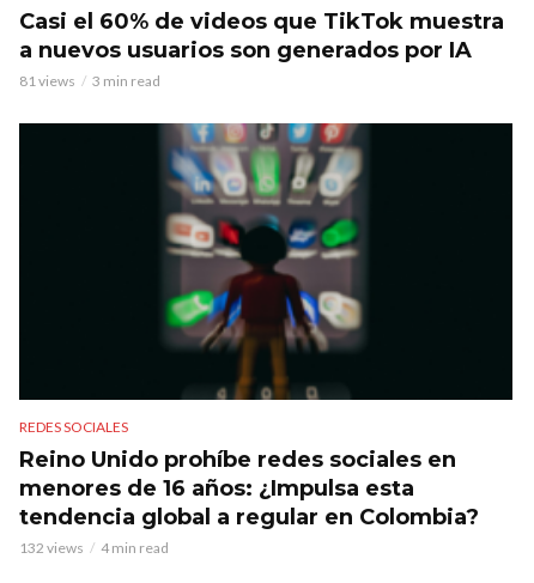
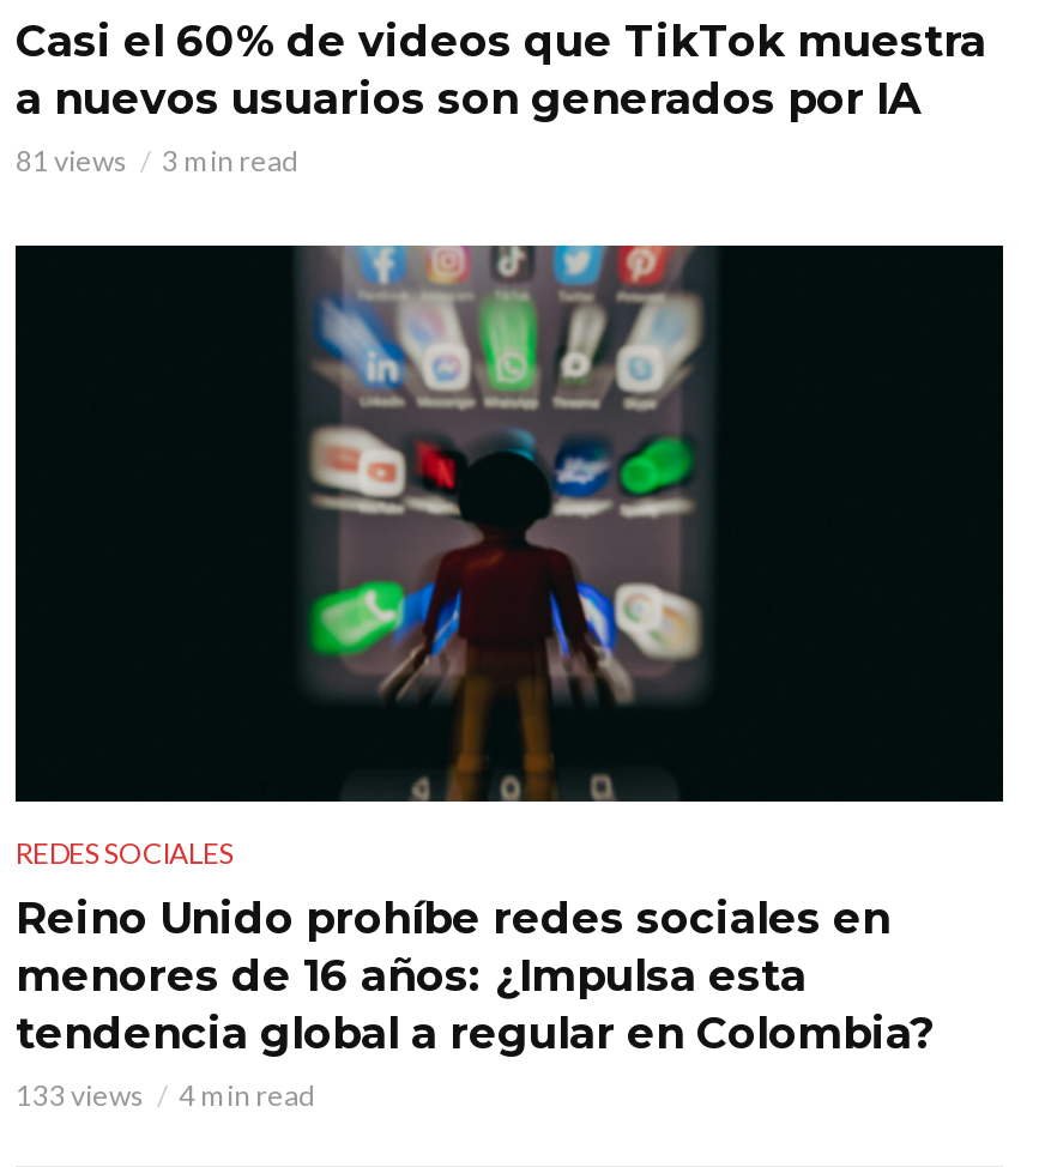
[19,538,169,556] 132 views 4 min read -> [16,1077,315,1113] 133 views 4 min read

